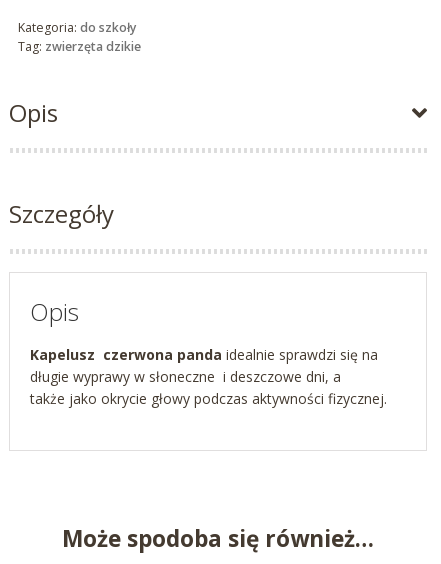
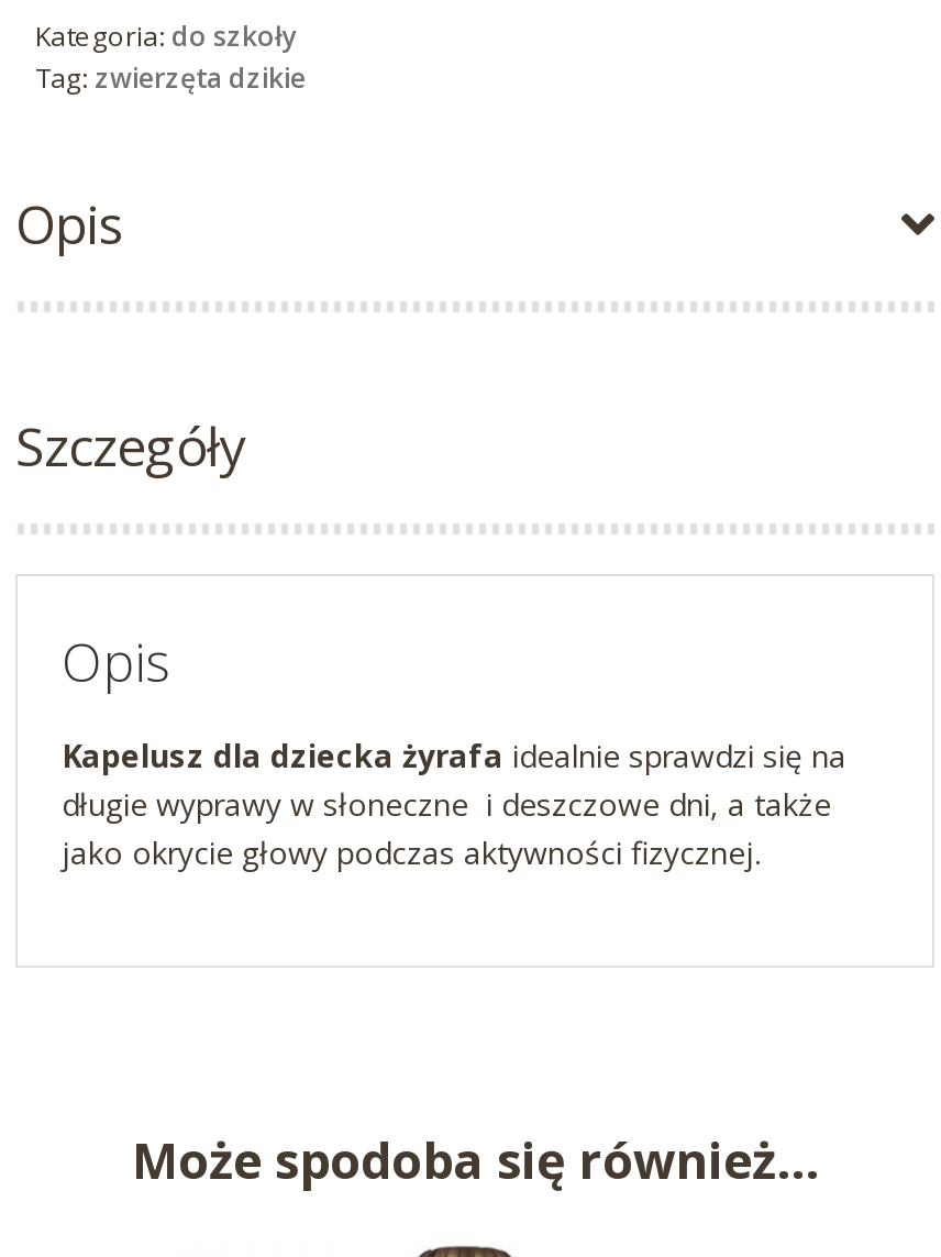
[30,345,387,408] Kapelusz czerwona panda idealnie sprawdzi się na | długie wyprawy w słoneczne i deszczowe dni, a | także jako okrycie głowy podczas aktywności fizycznej. -> [62,734,846,873] Kapelusz dla dziecka żyrafa idealnie sprawdzi się na | długie wyprawy w słoneczne i deszczowe dni, a także | jako okrycie głowy podczas aktywności fizycznej.

